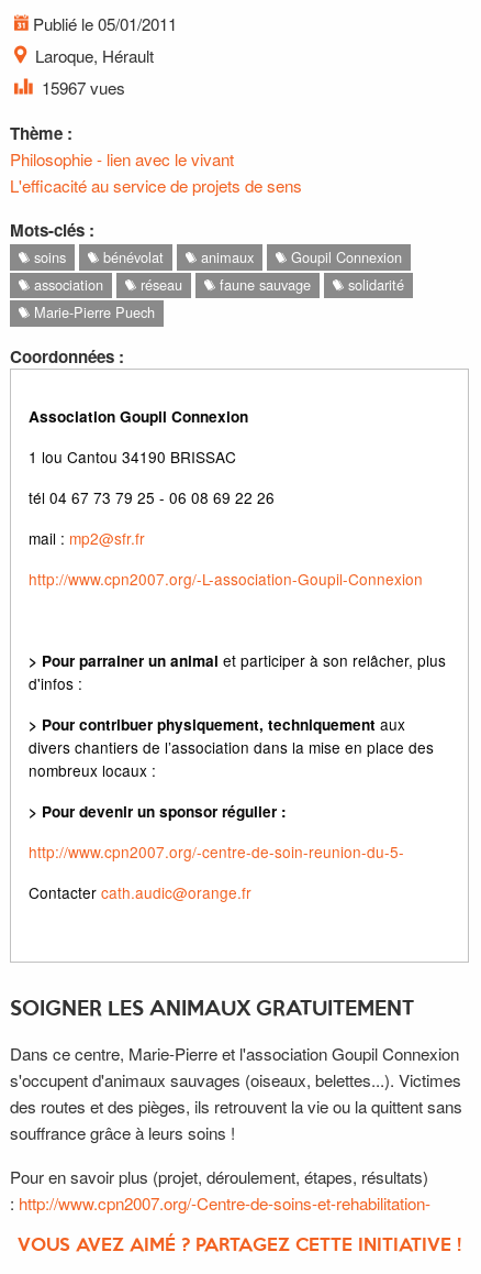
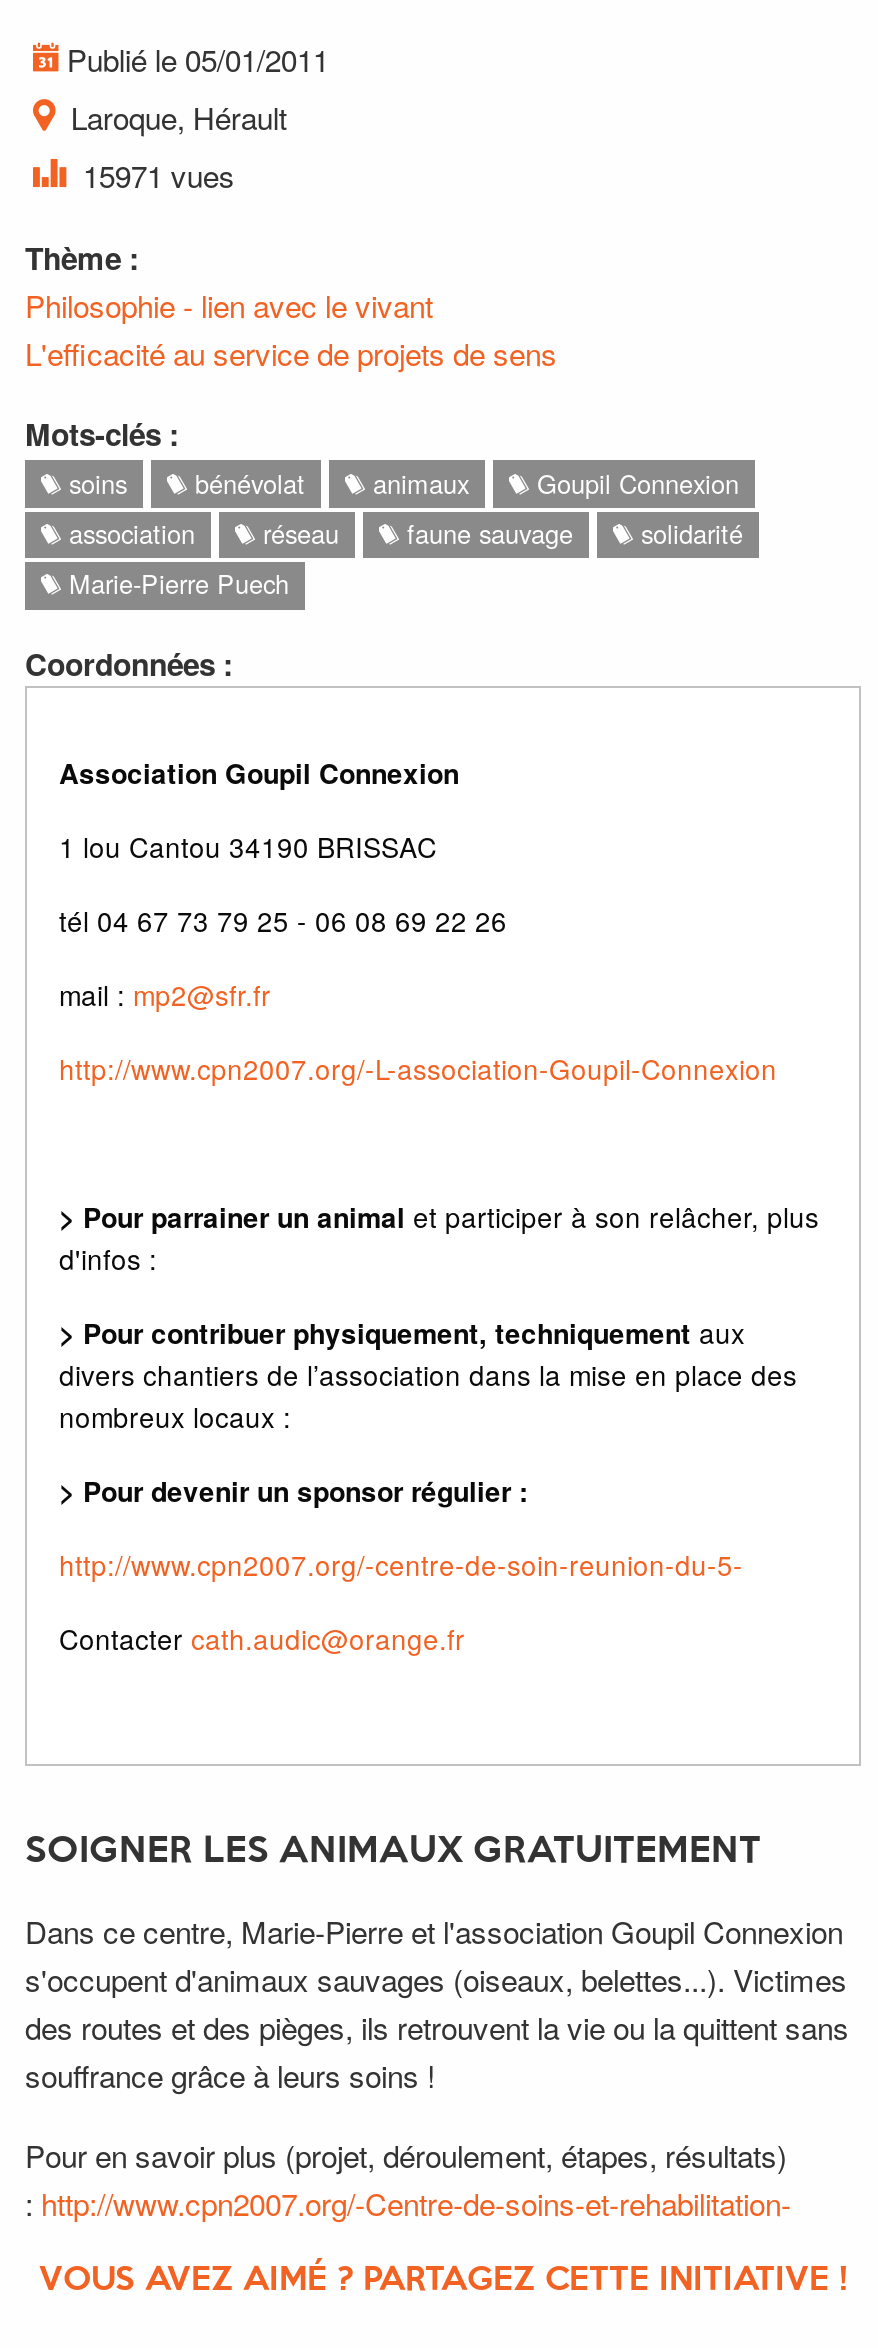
[37,76,125,99] 15967 vues -> [75,153,235,195] 15971 vues

